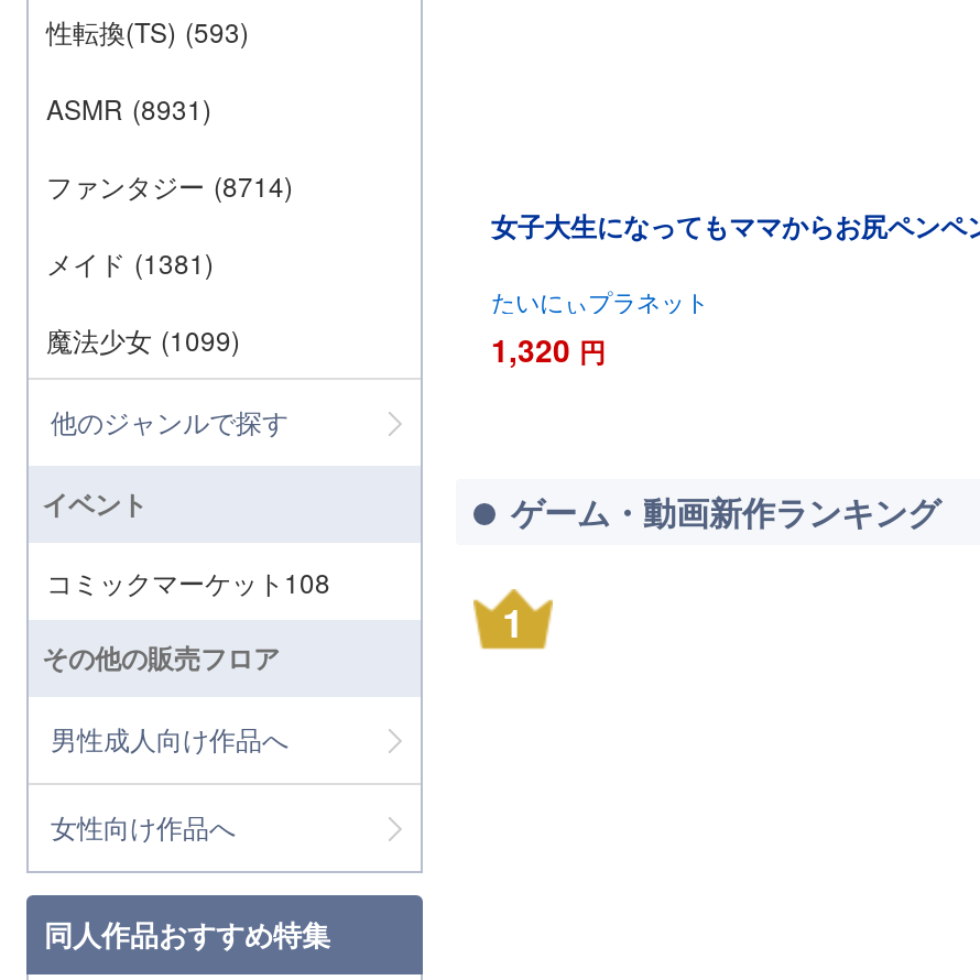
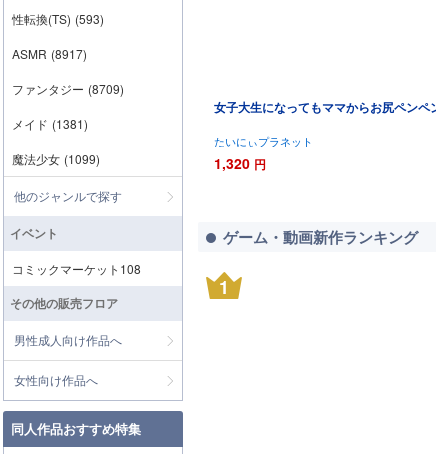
[46,89,211,127] ASMR (8931) -> [12,45,87,62] ASMR (8917)
[46,166,293,204] ファンタジー (8714) -> [12,80,124,97] ファンタジー (8709)

